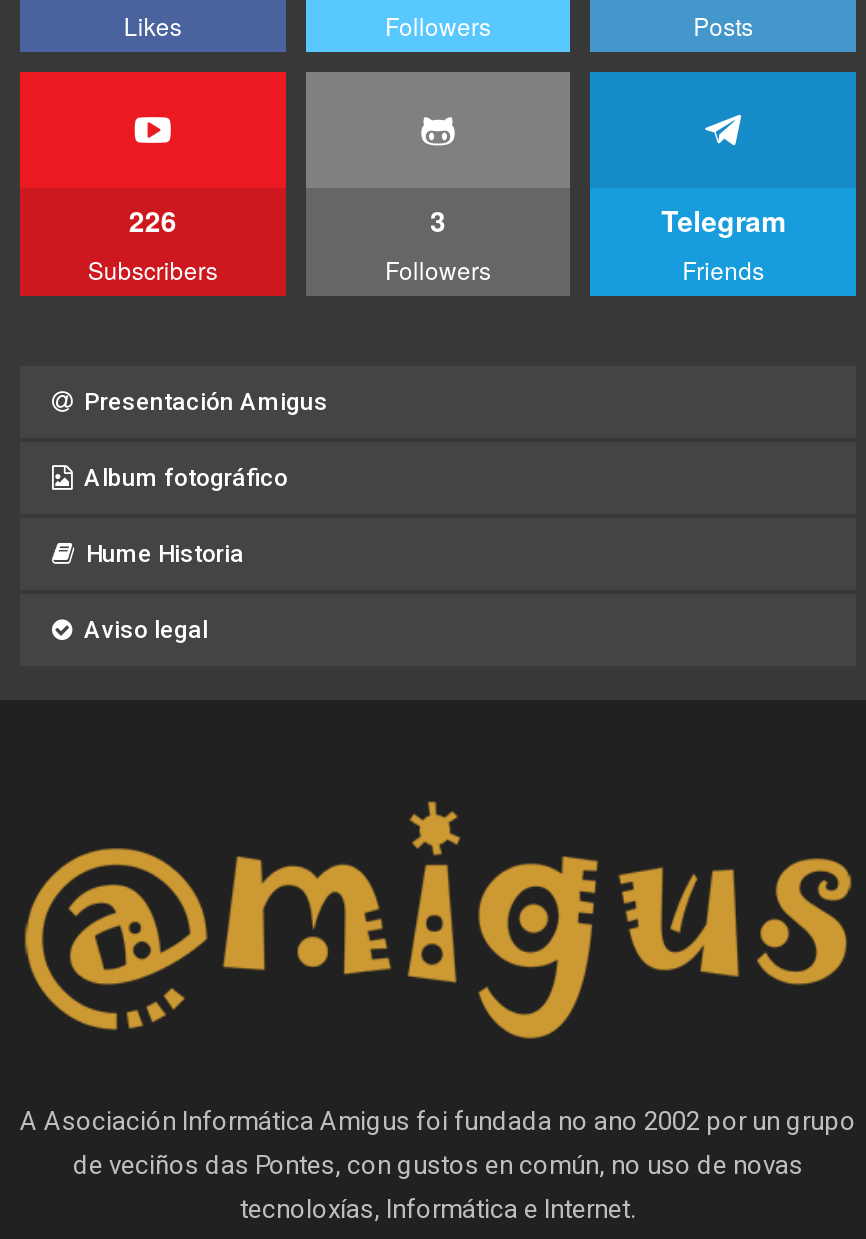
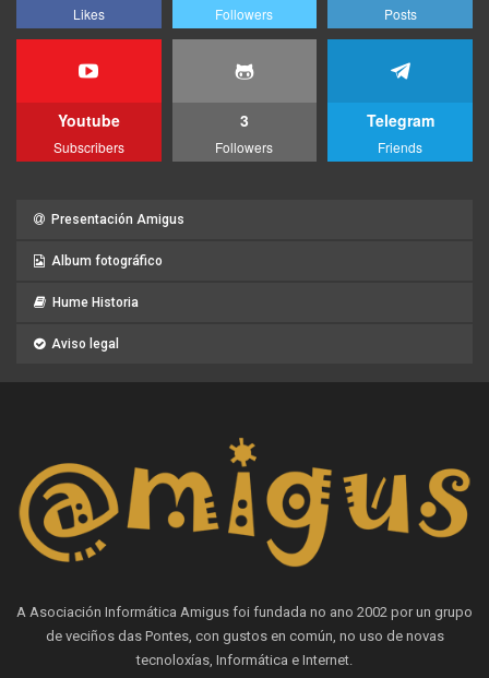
[129,200,177,240] 226 -> [58,109,120,131] Youtube

